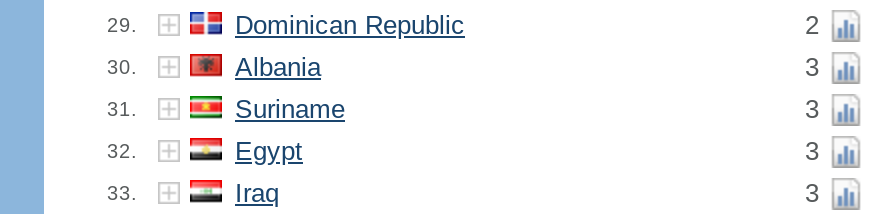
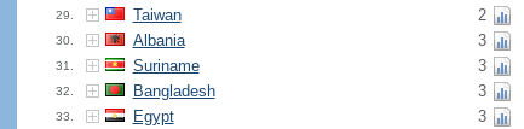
[235,10,465,40] Dominican Republic -> [133,6,181,24] Taiwan
moved [235,136,303,166] -> [133,107,174,125]: Egypt
none -> [133,82,215,100] Bangladesh
[235,178,279,208] Iraq -> none

